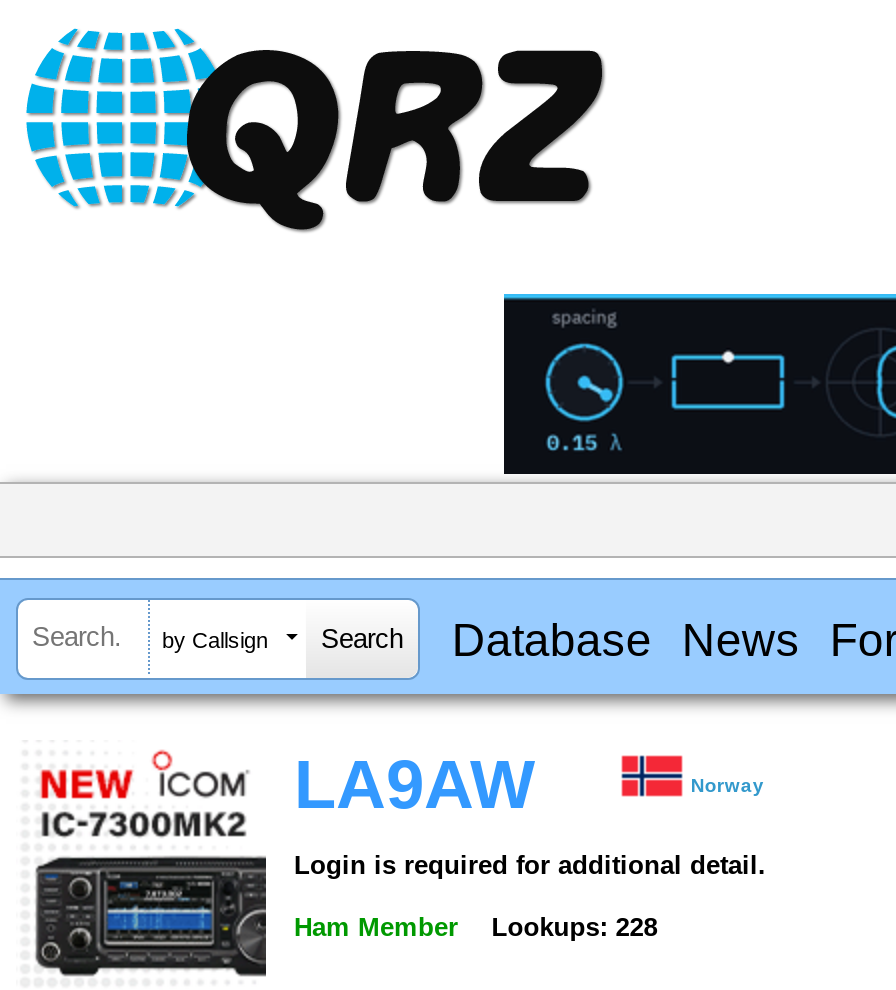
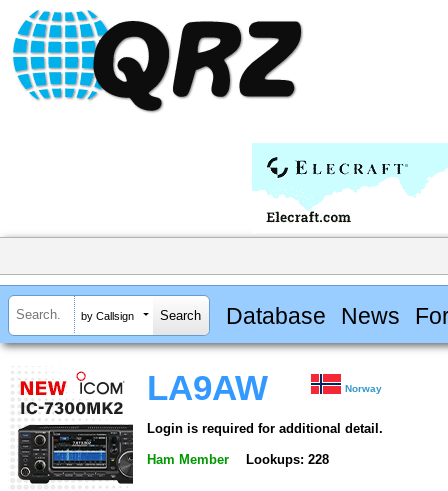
[502,294,890,476] [image] -> [252,144,445,233] [image]

